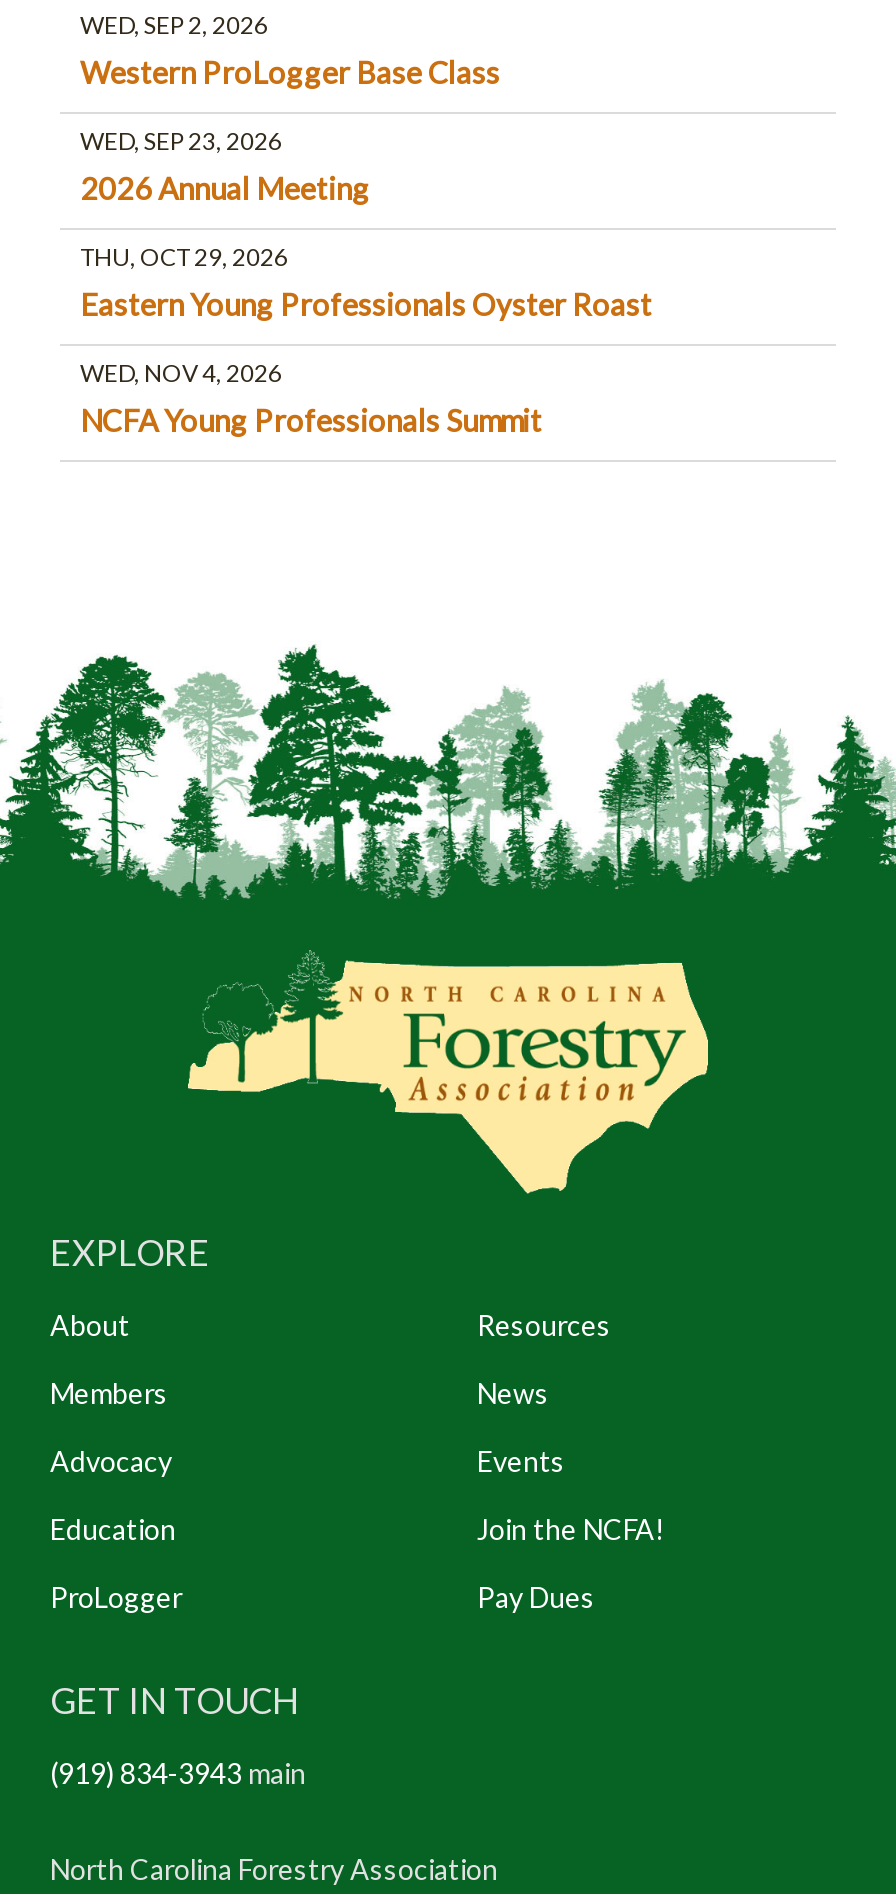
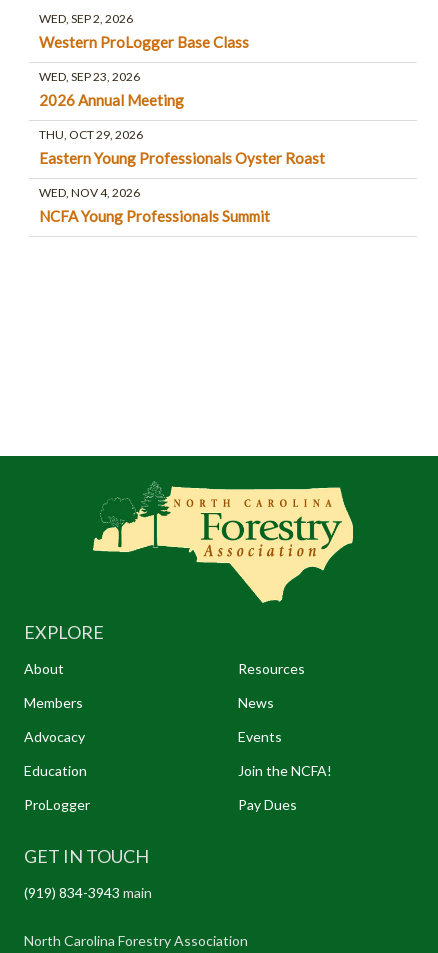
[6,644,890,900] [image] -> none

